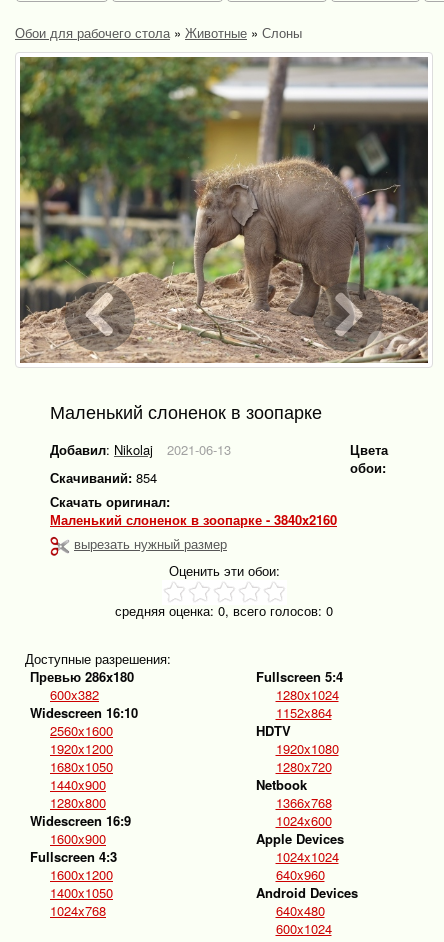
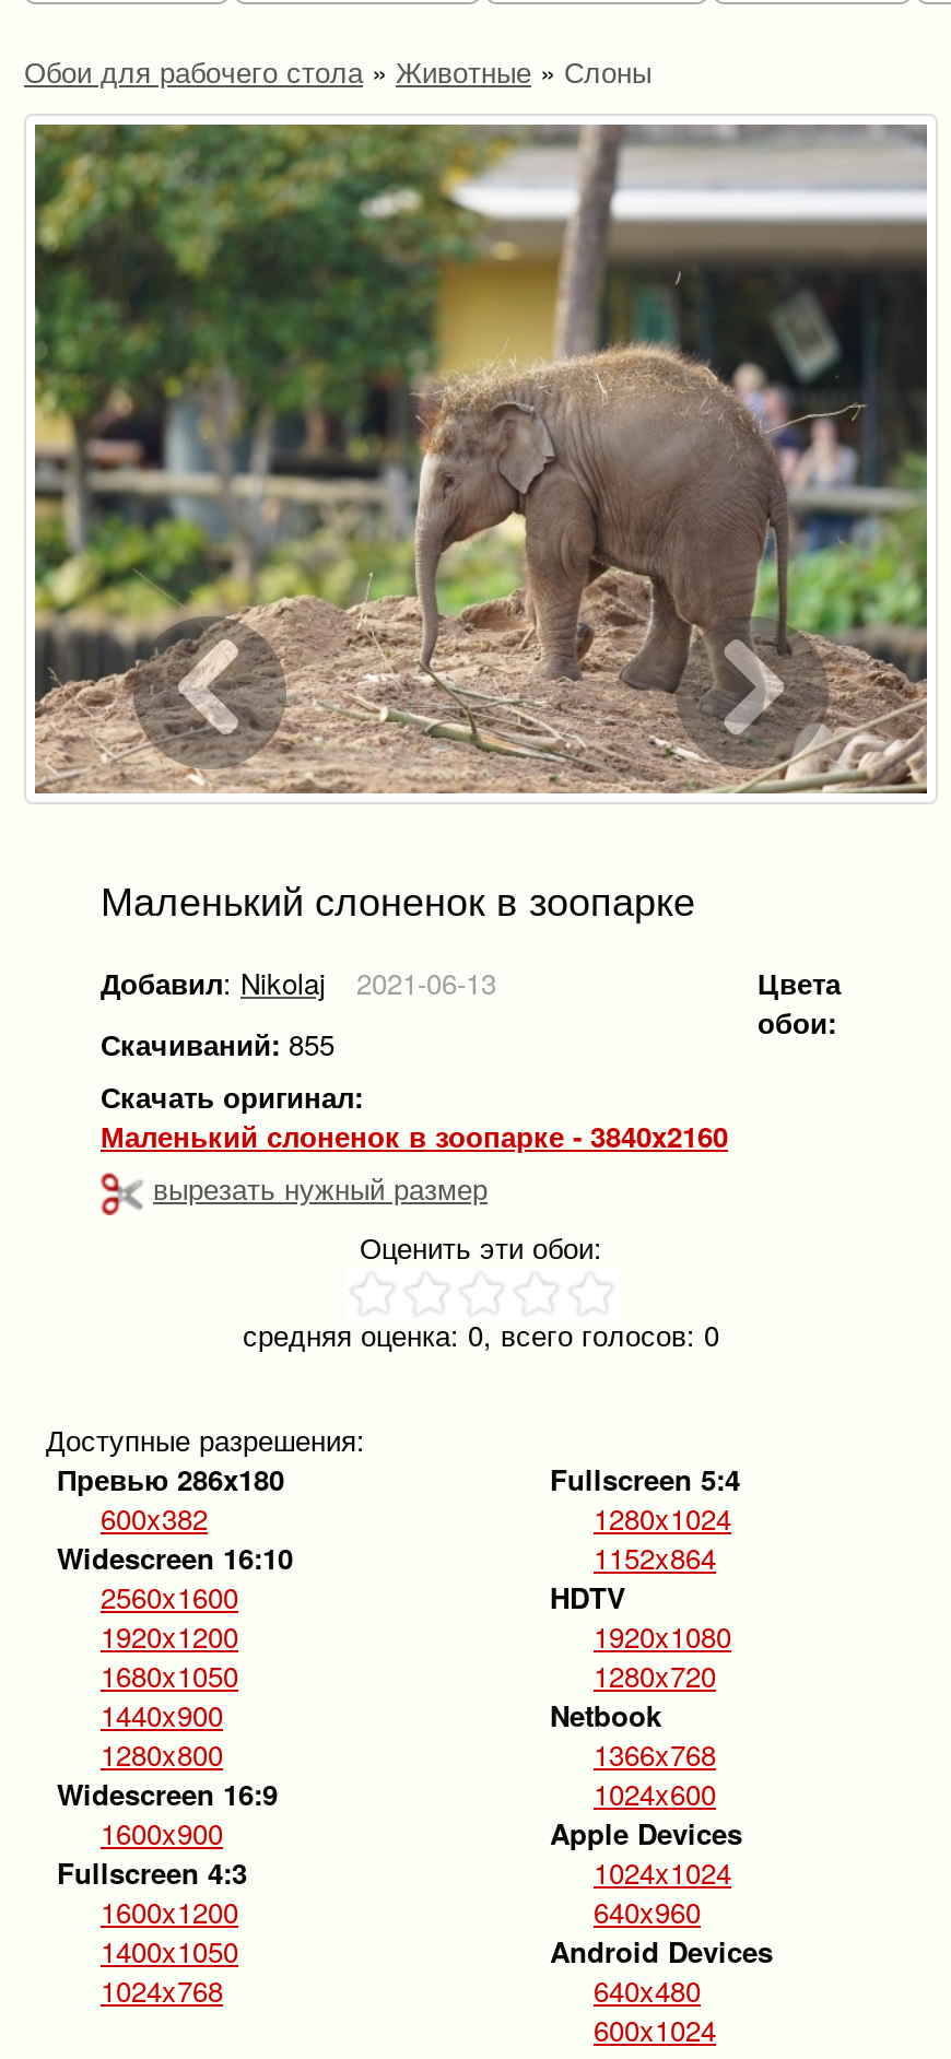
[50,468,157,487] Скачиваний: 854 -> [101,1023,334,1064] Скачиваний: 855

